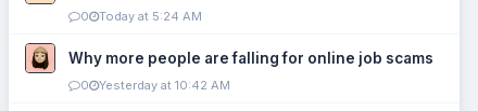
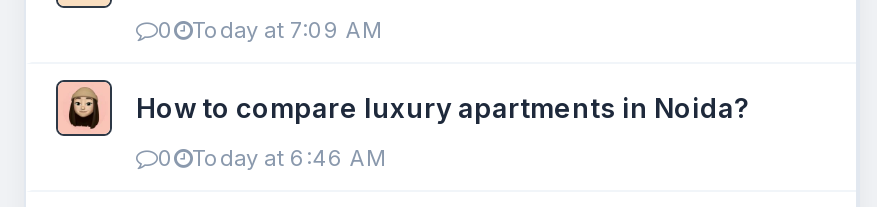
[80,9,202,24] 0 Today at 5:24 AM -> [158,16,382,44] 0 Today at 7:09 AM
[68,50,433,67] Why more people are falling for online job scams -> [136,92,748,124] How to compare luxury apartments in Noida?
[99,78,230,93] Yesterday at 10:42 AM -> [192,144,386,172] Today at 6:46 AM

